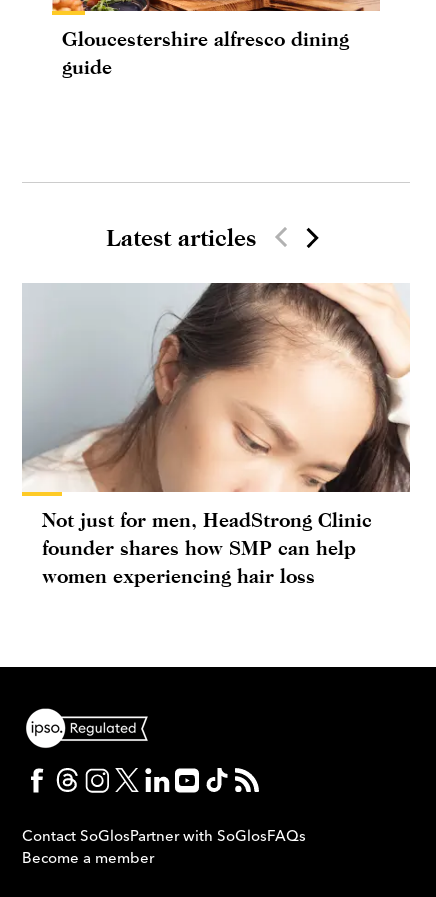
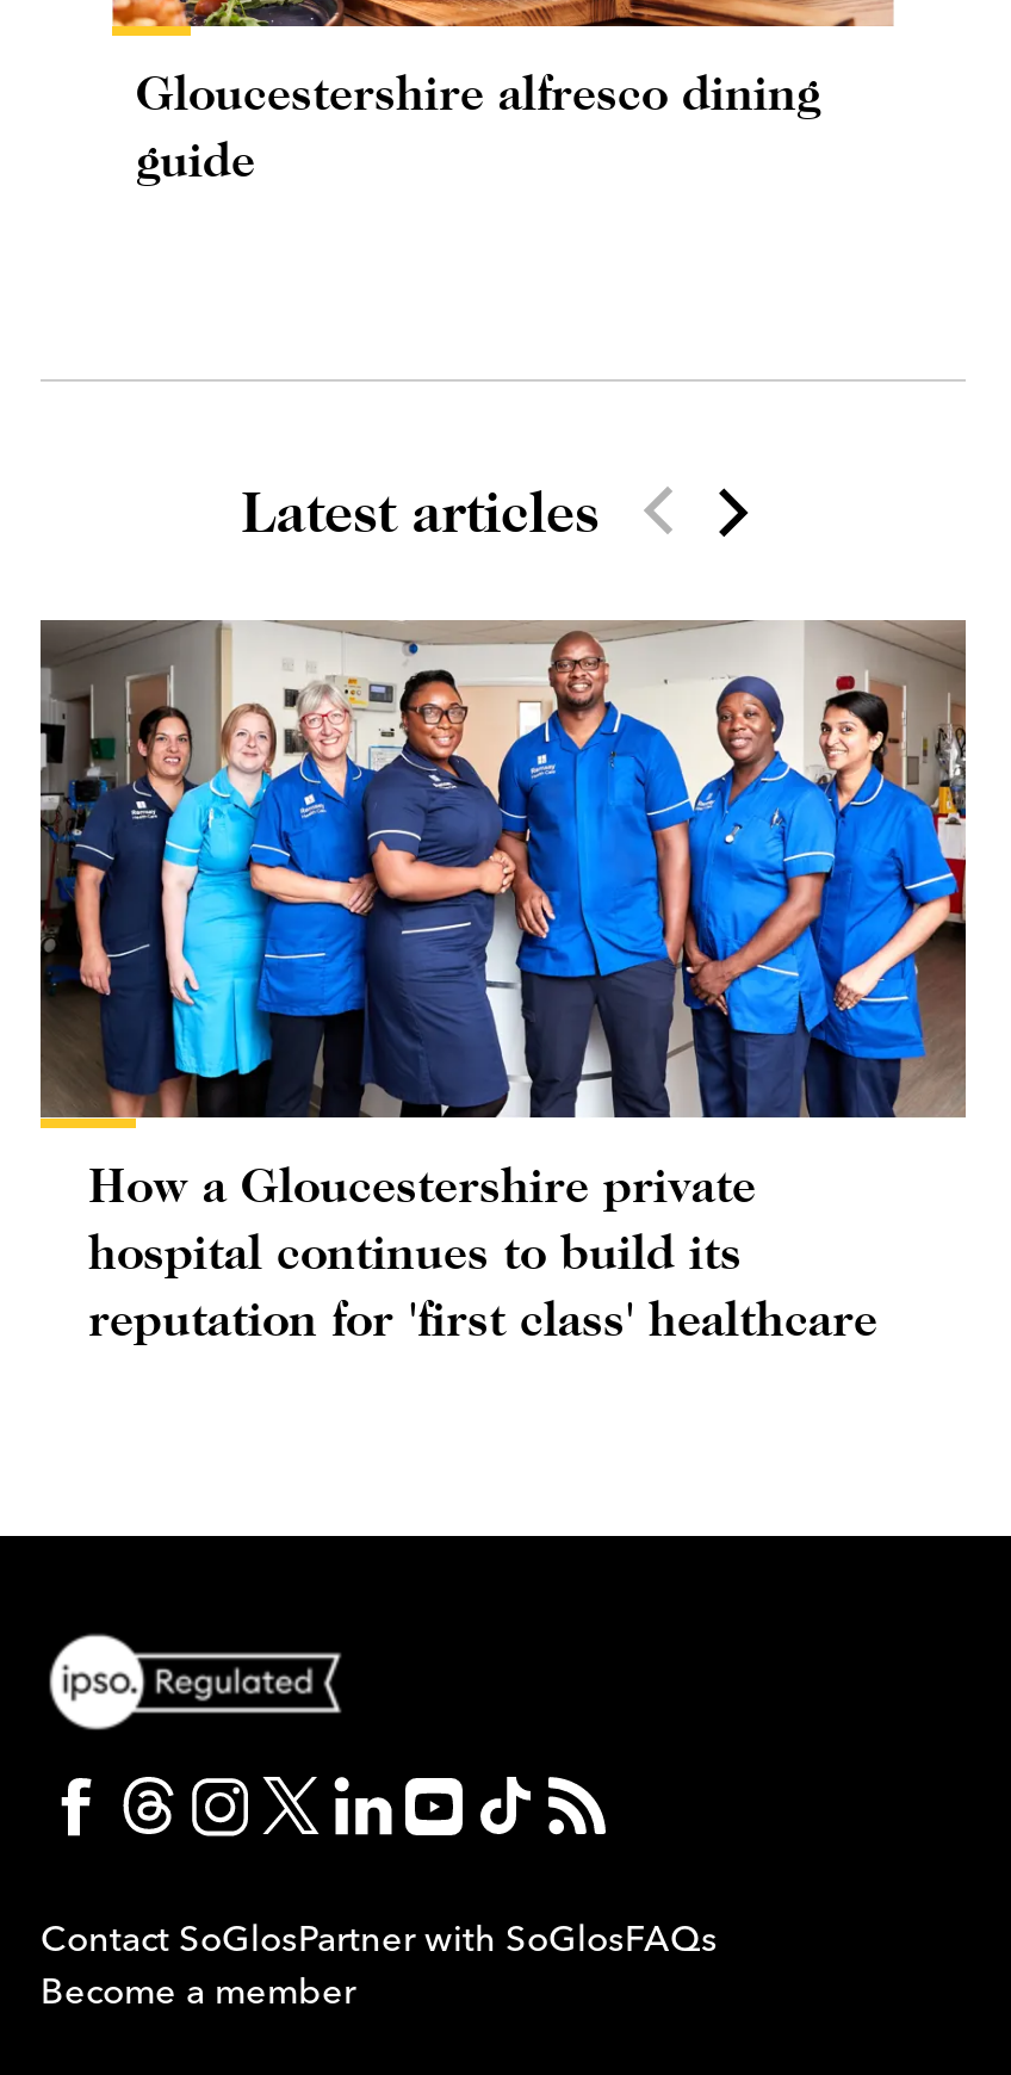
[22,283,410,587] [image] | Not just for men, HeadStrong Clinic | founder shares how SMP can help | women experiencing hair loss -> [38,618,968,1345] [image] | How a Gloucestershire private | hospital continues to build its | reputation for 'first class' healthcare

